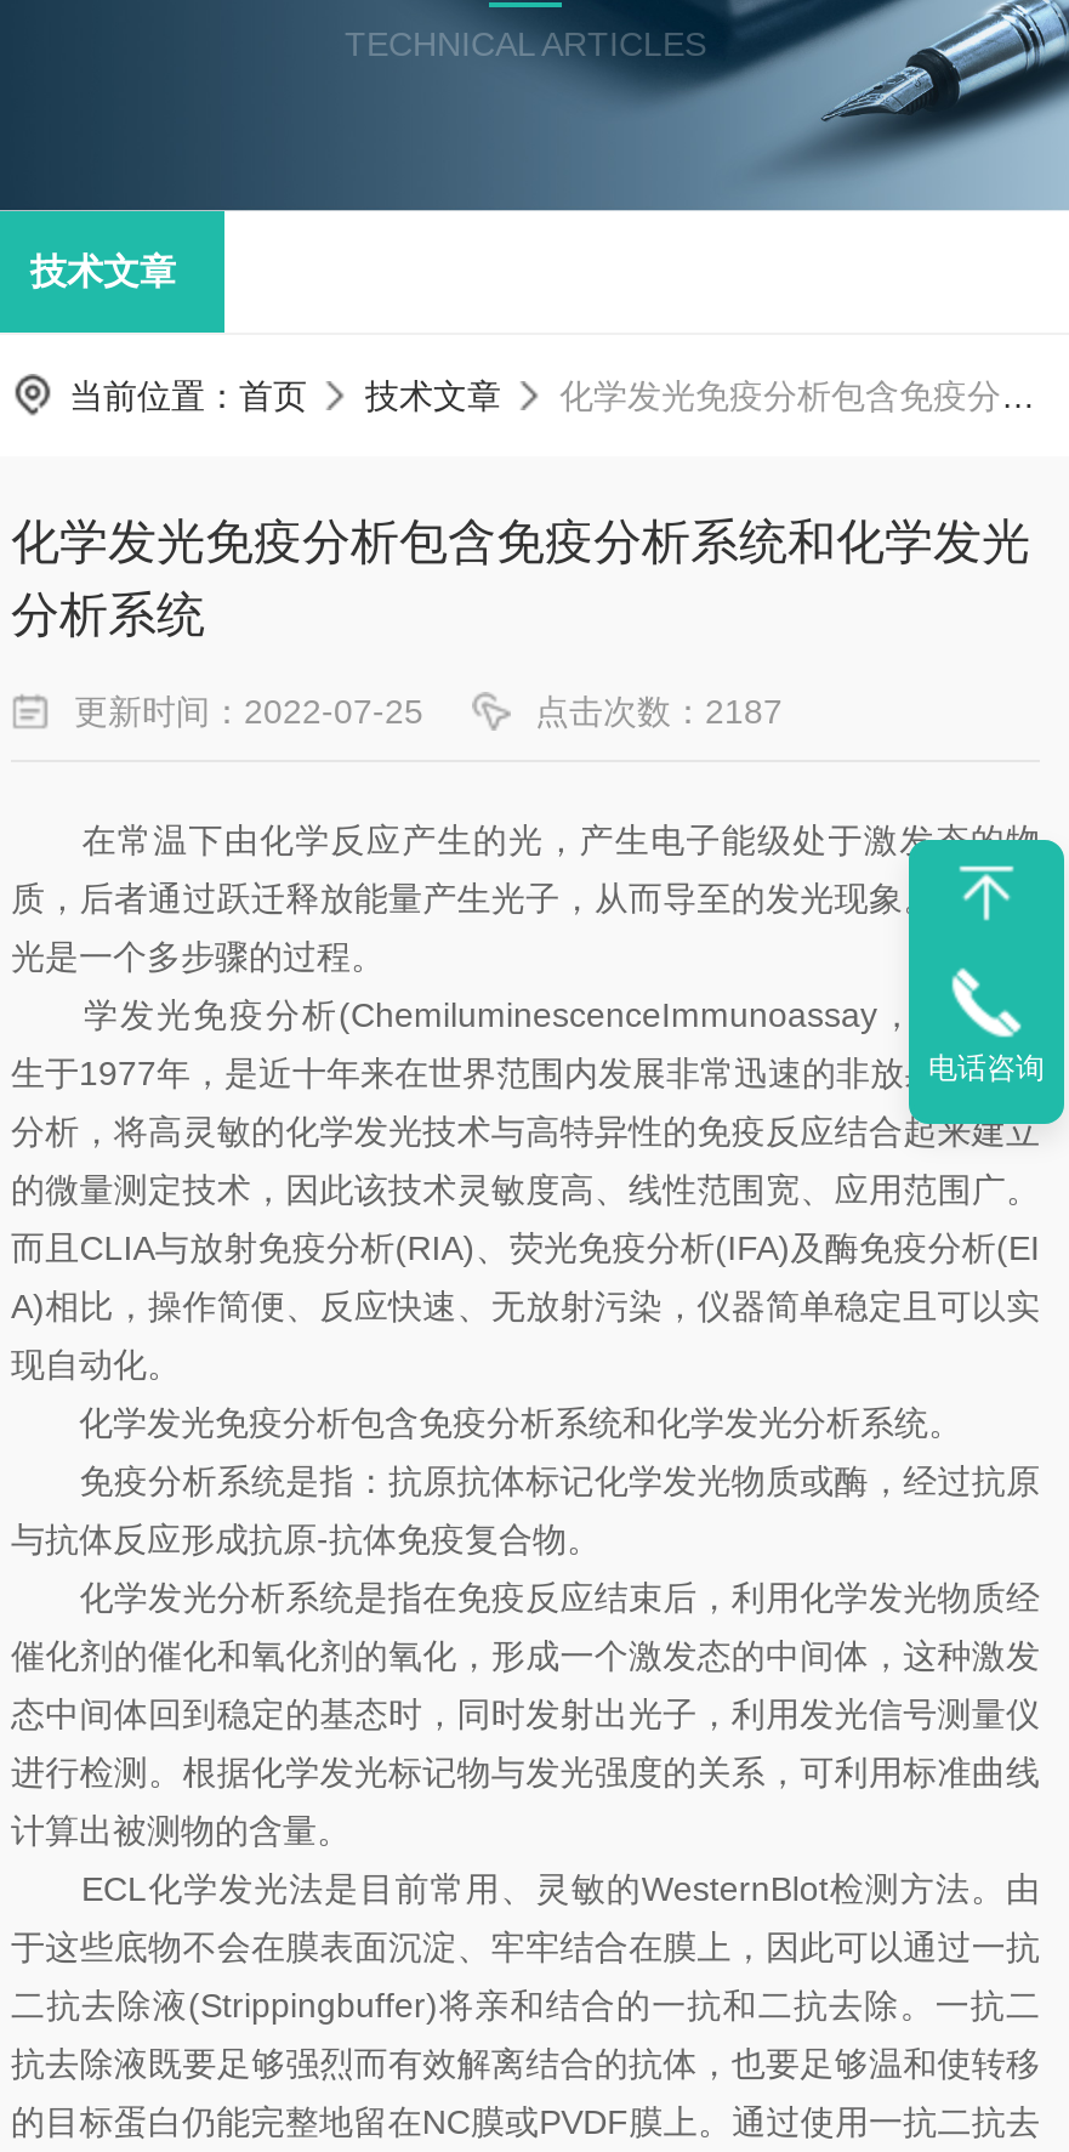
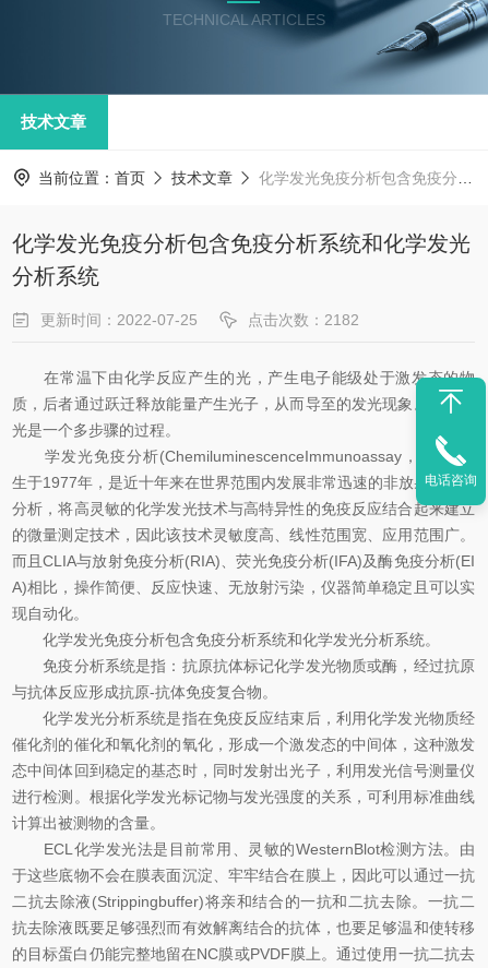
[535,692,783,731] 点击次数：2187 -> [248,311,359,328] 点击次数：2182

